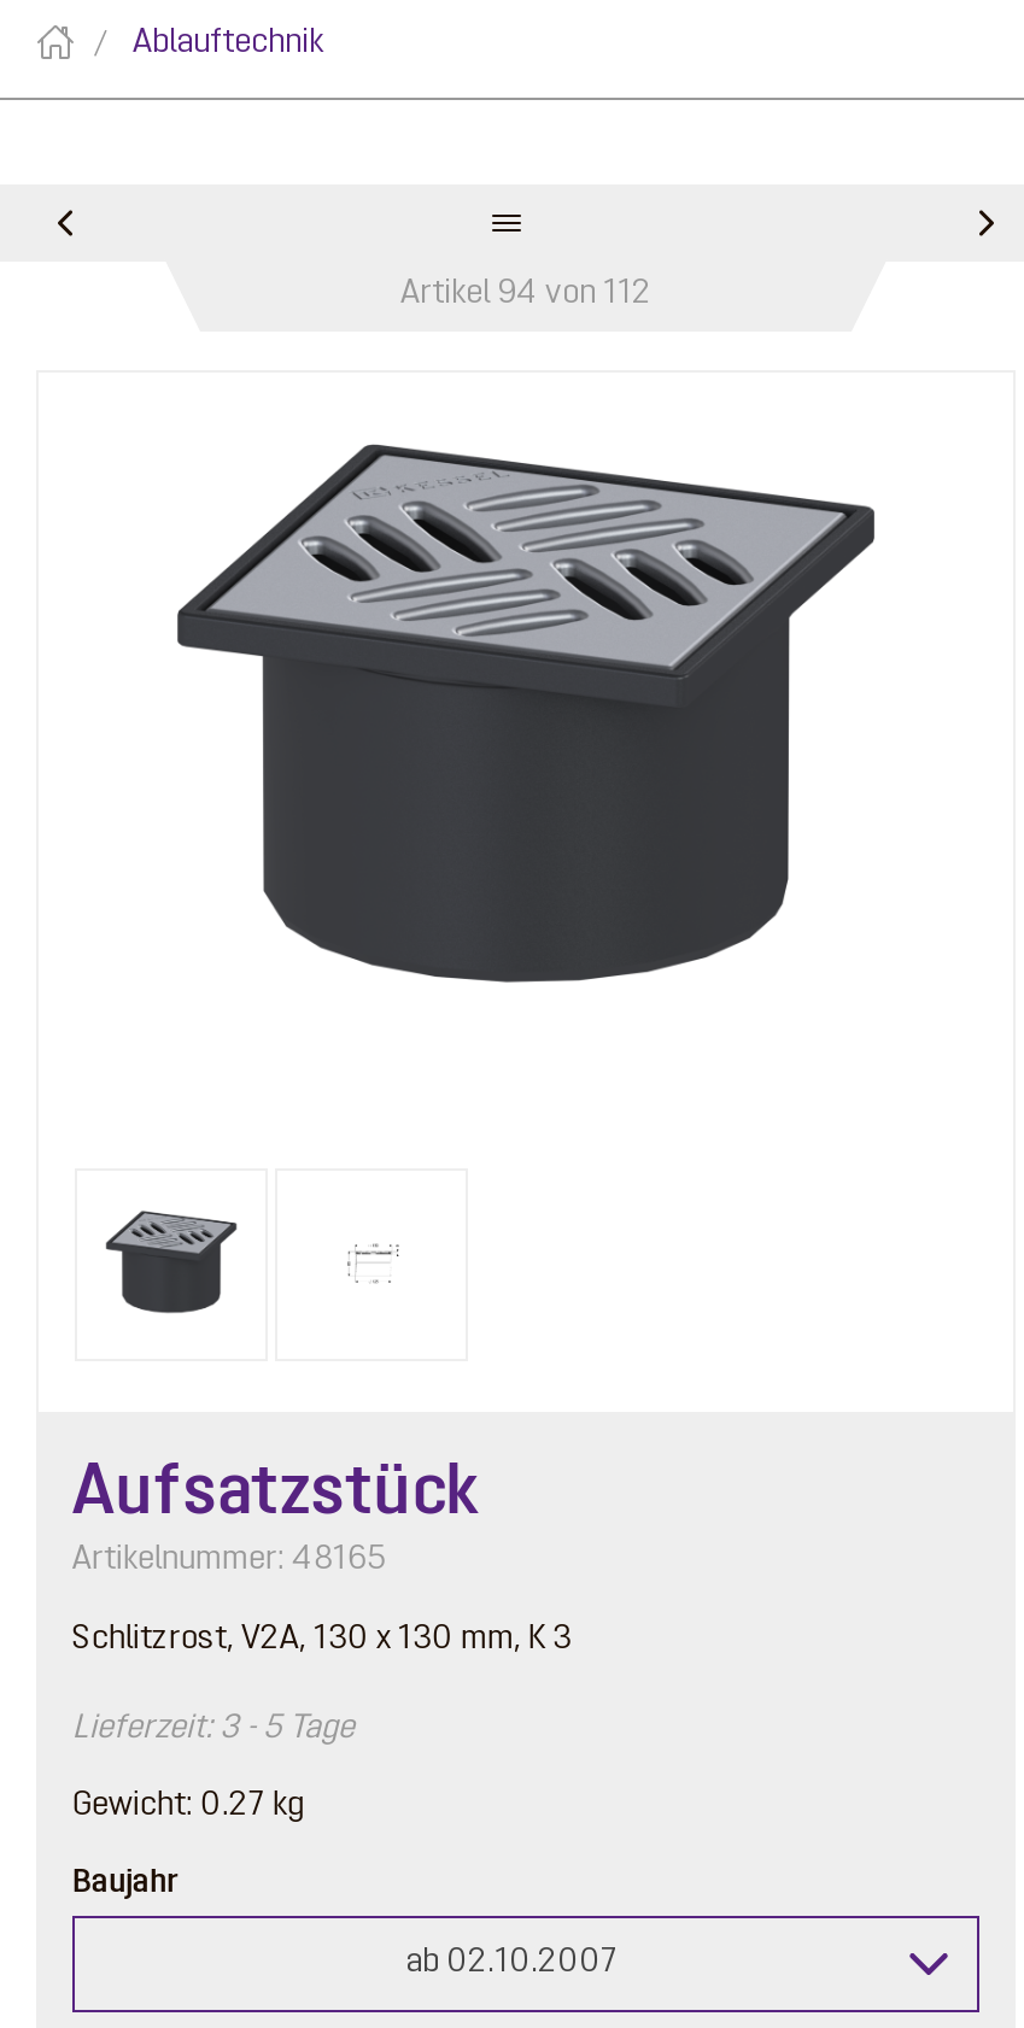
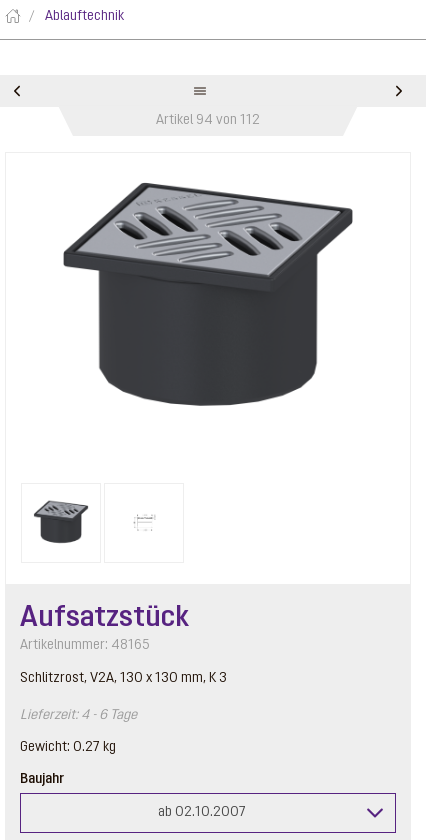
[72,1710,362,1746] Lieferzeit: 3 - 5 Tage -> [20,708,140,723] Lieferzeit: 4 - 6 Tage

